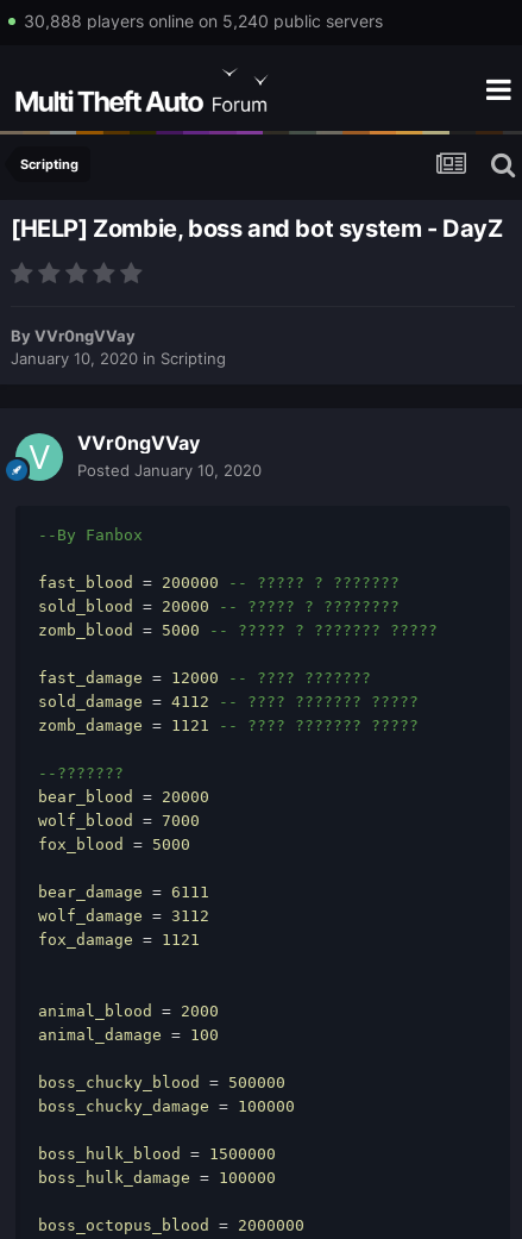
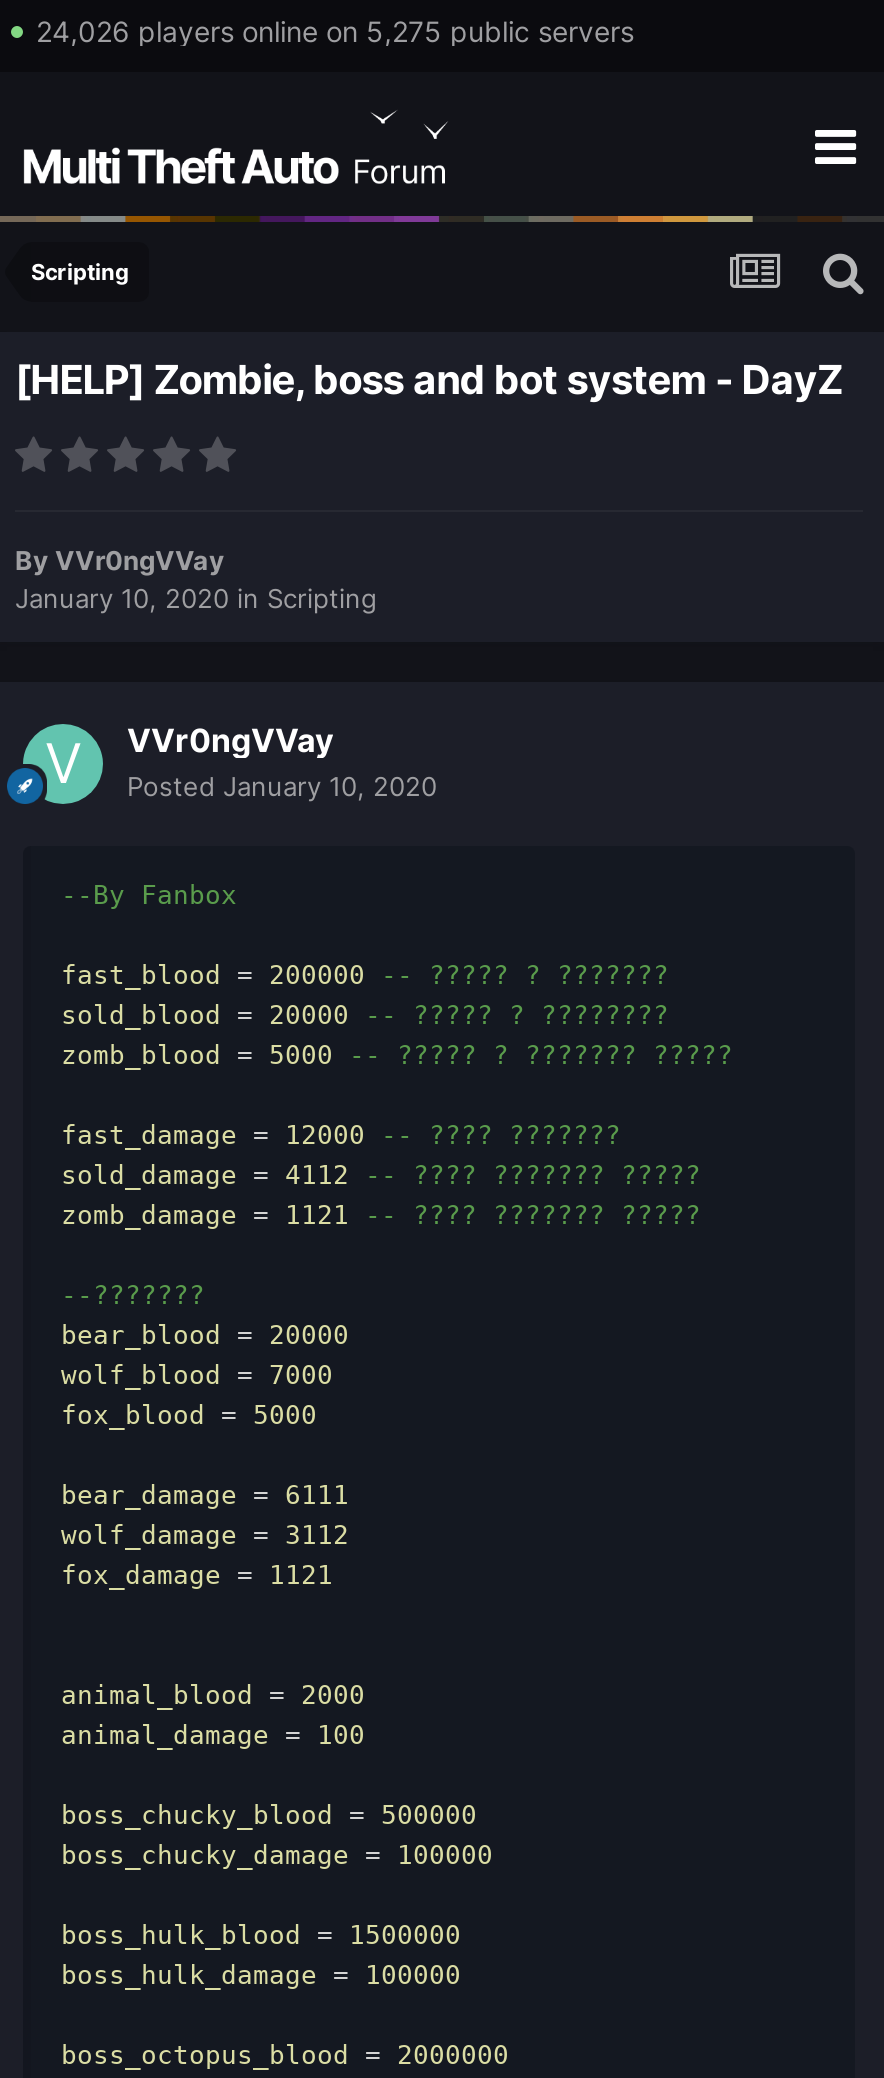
[23,11,382,31] 30,888 players online on 5,240 public servers -> [36,14,634,48] 24,026 players online on 5,275 public servers

